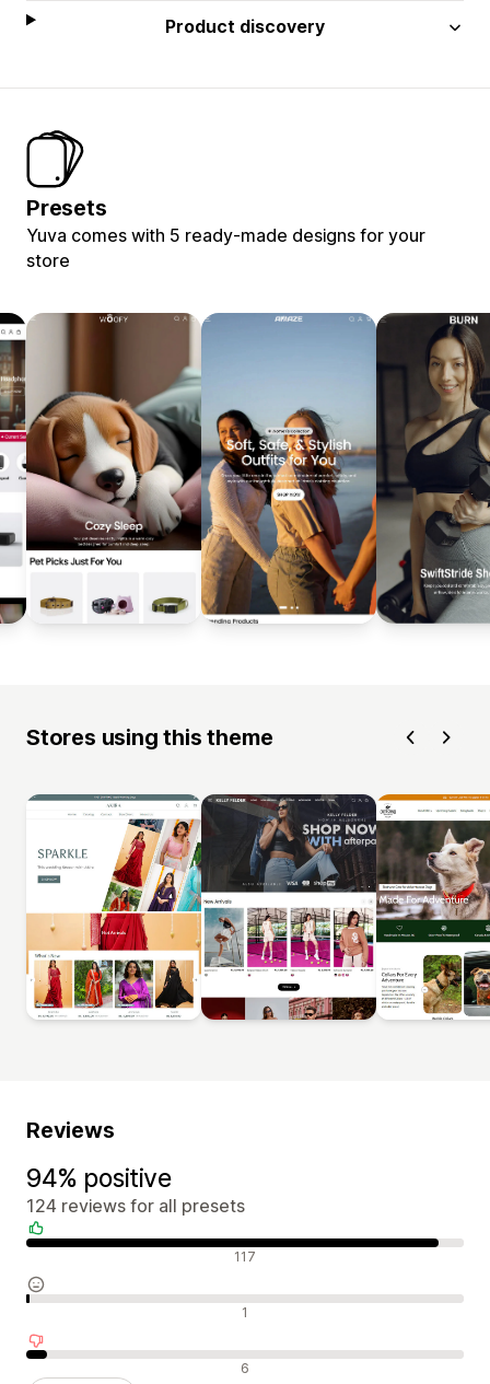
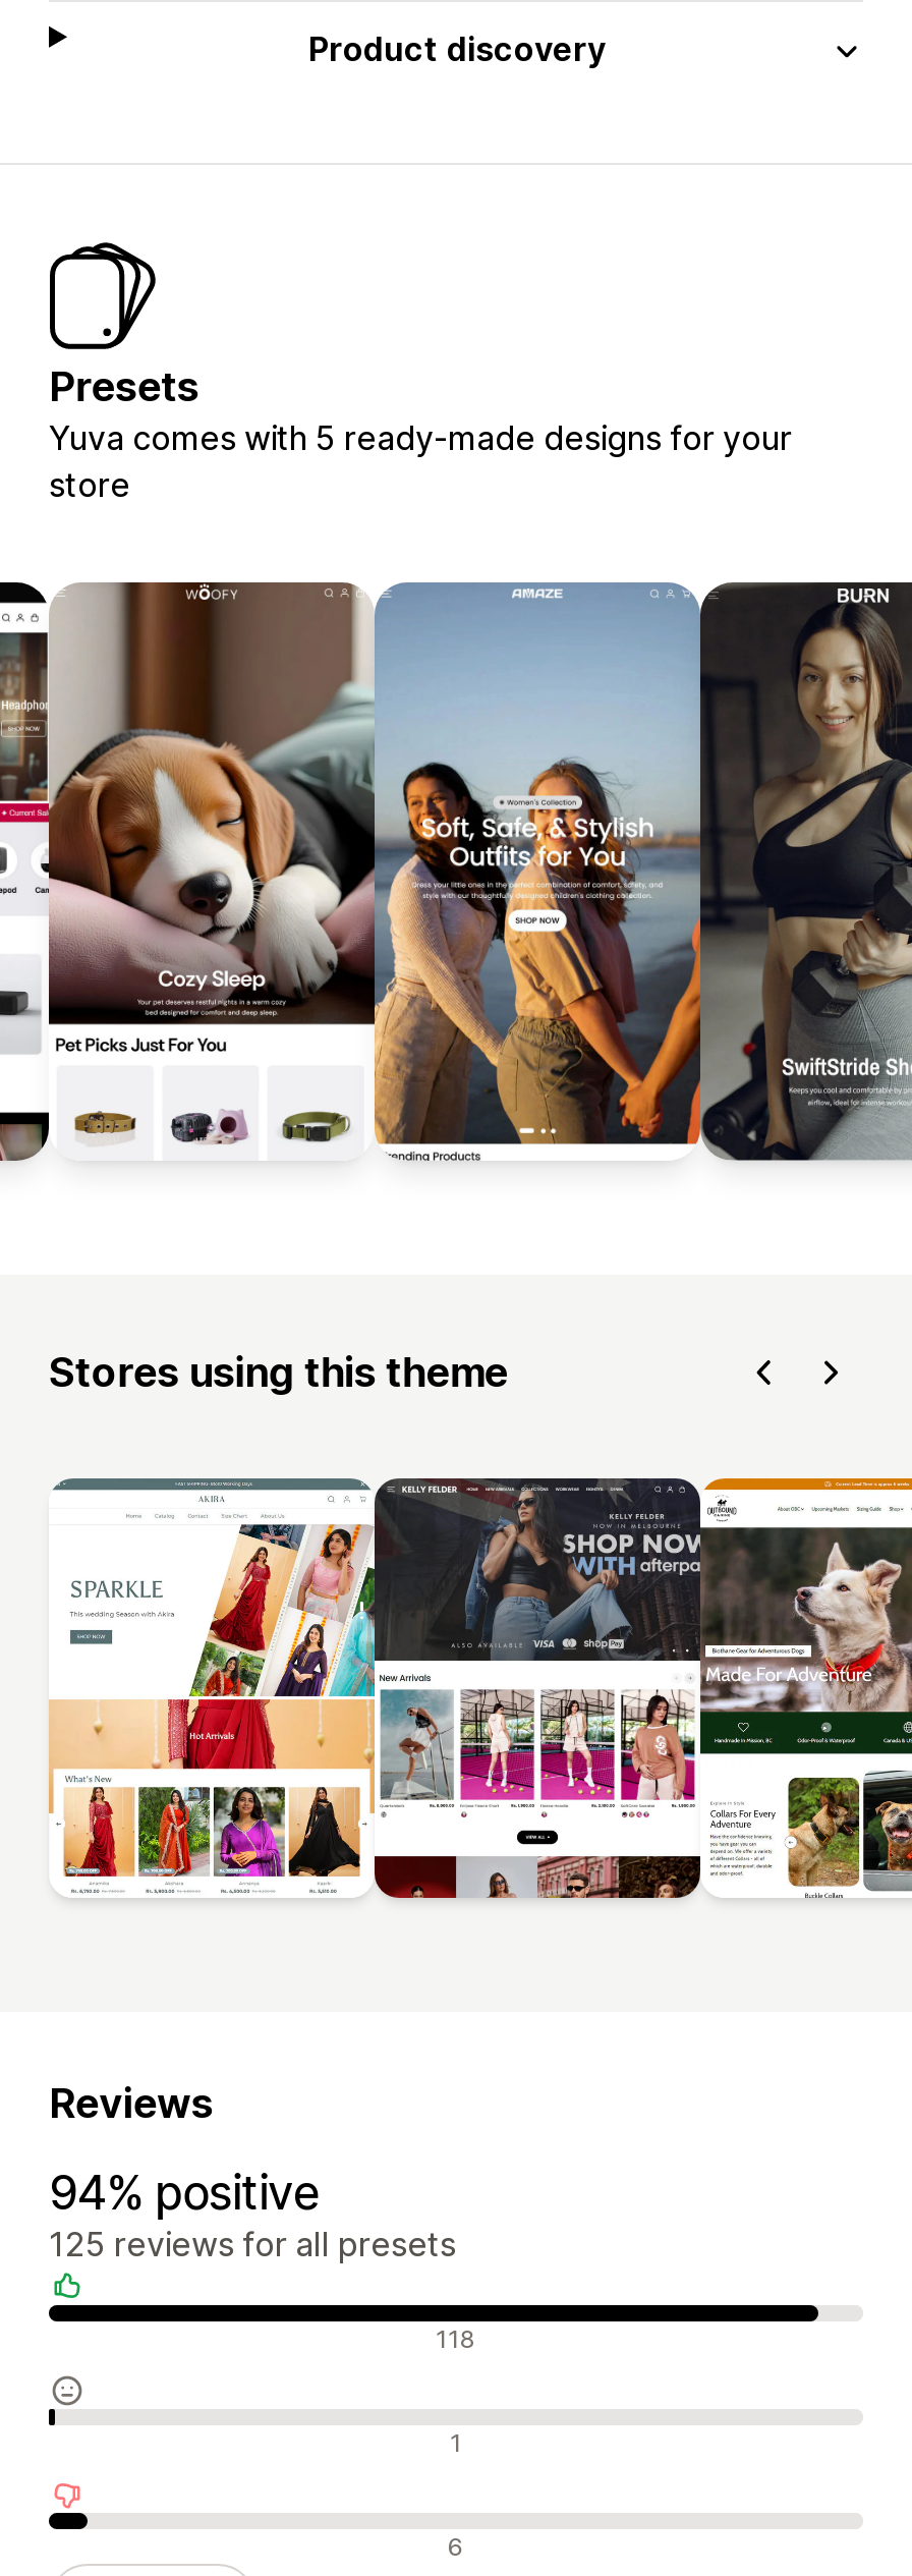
[26,1195,245,1216] 124 reviews for all presets -> [49,2223,456,2264] 125 reviews for all presets
[234,1248,256,1265] 117 -> [436,2323,476,2354] 118

